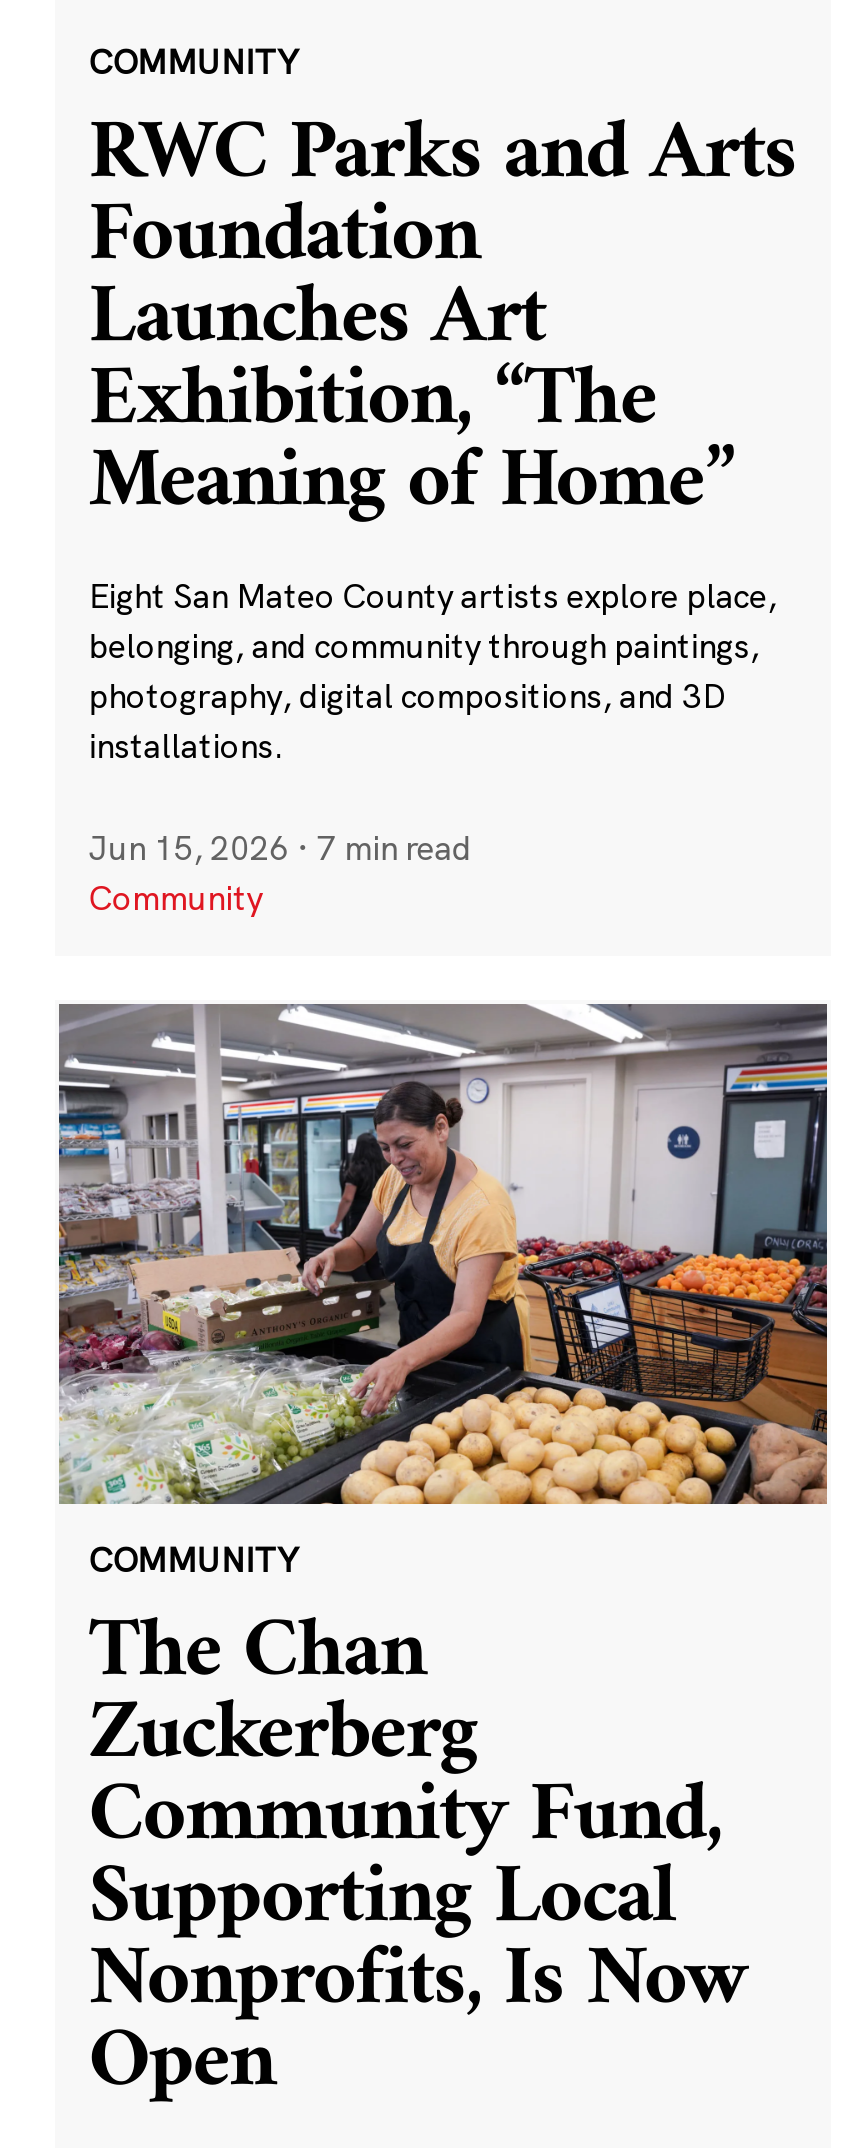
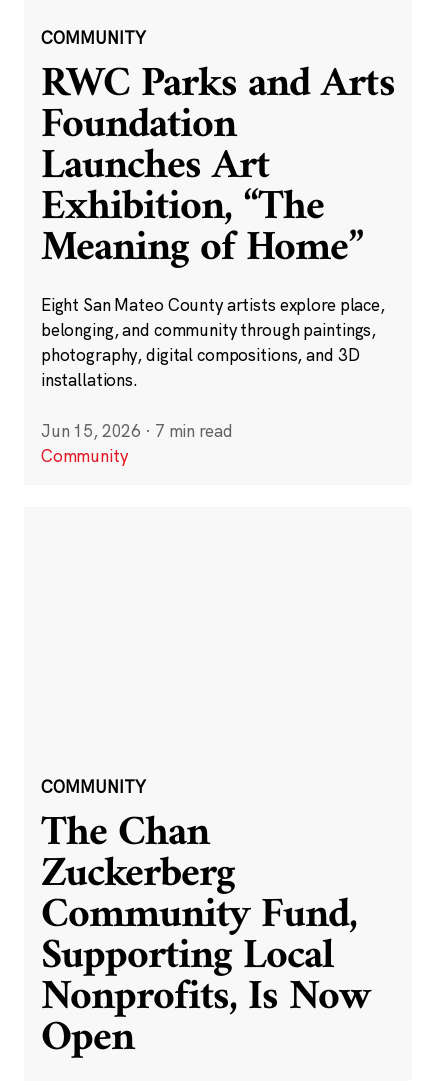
[57,1002,829,1506] [image] -> none

